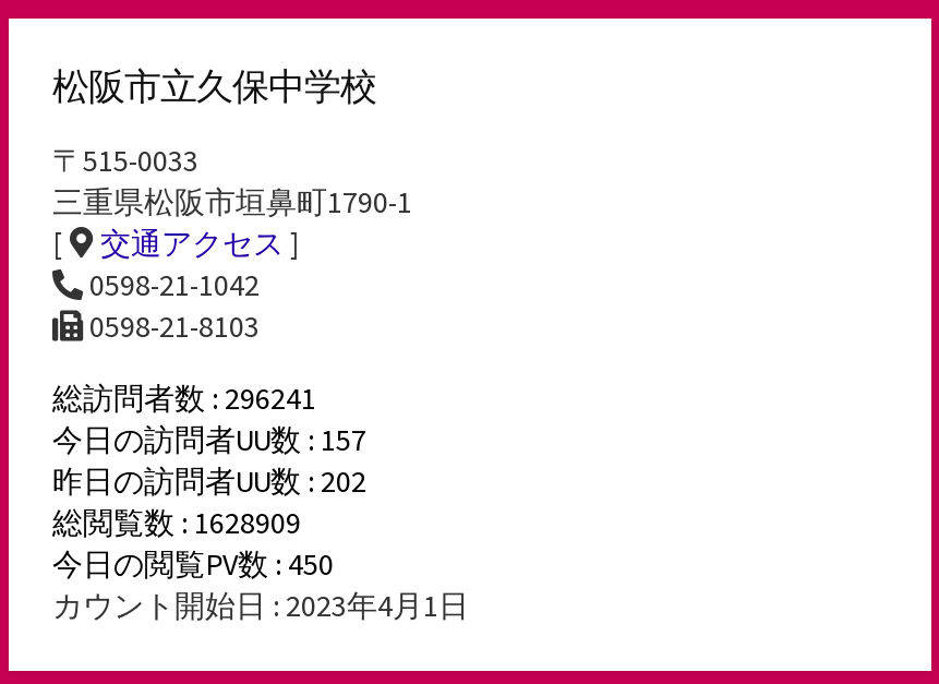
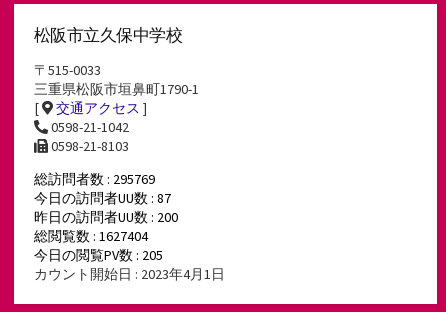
[52,379,316,418] 総訪問者数 : 296241 -> [34,170,155,188] 総訪問者数 : 295769
[52,421,366,460] 今日の訪問者UU数 : 157 -> [34,189,171,207] 今日の訪問者UU数 : 87
[52,462,366,501] 昨日の訪問者UU数 : 202 -> [34,208,178,226] 昨日の訪問者UU数 : 200
[52,504,301,543] 総閲覧数 : 1628909 -> [34,227,148,245] 総閲覧数 : 1627404
[52,545,334,584] 今日の閲覧PV数 : 450 -> [34,246,163,264] 今日の閲覧PV数 : 205

